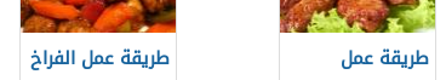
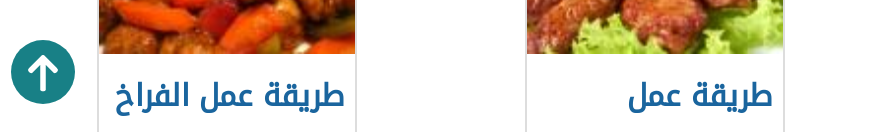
none -> [9,38,77,106] [image]

